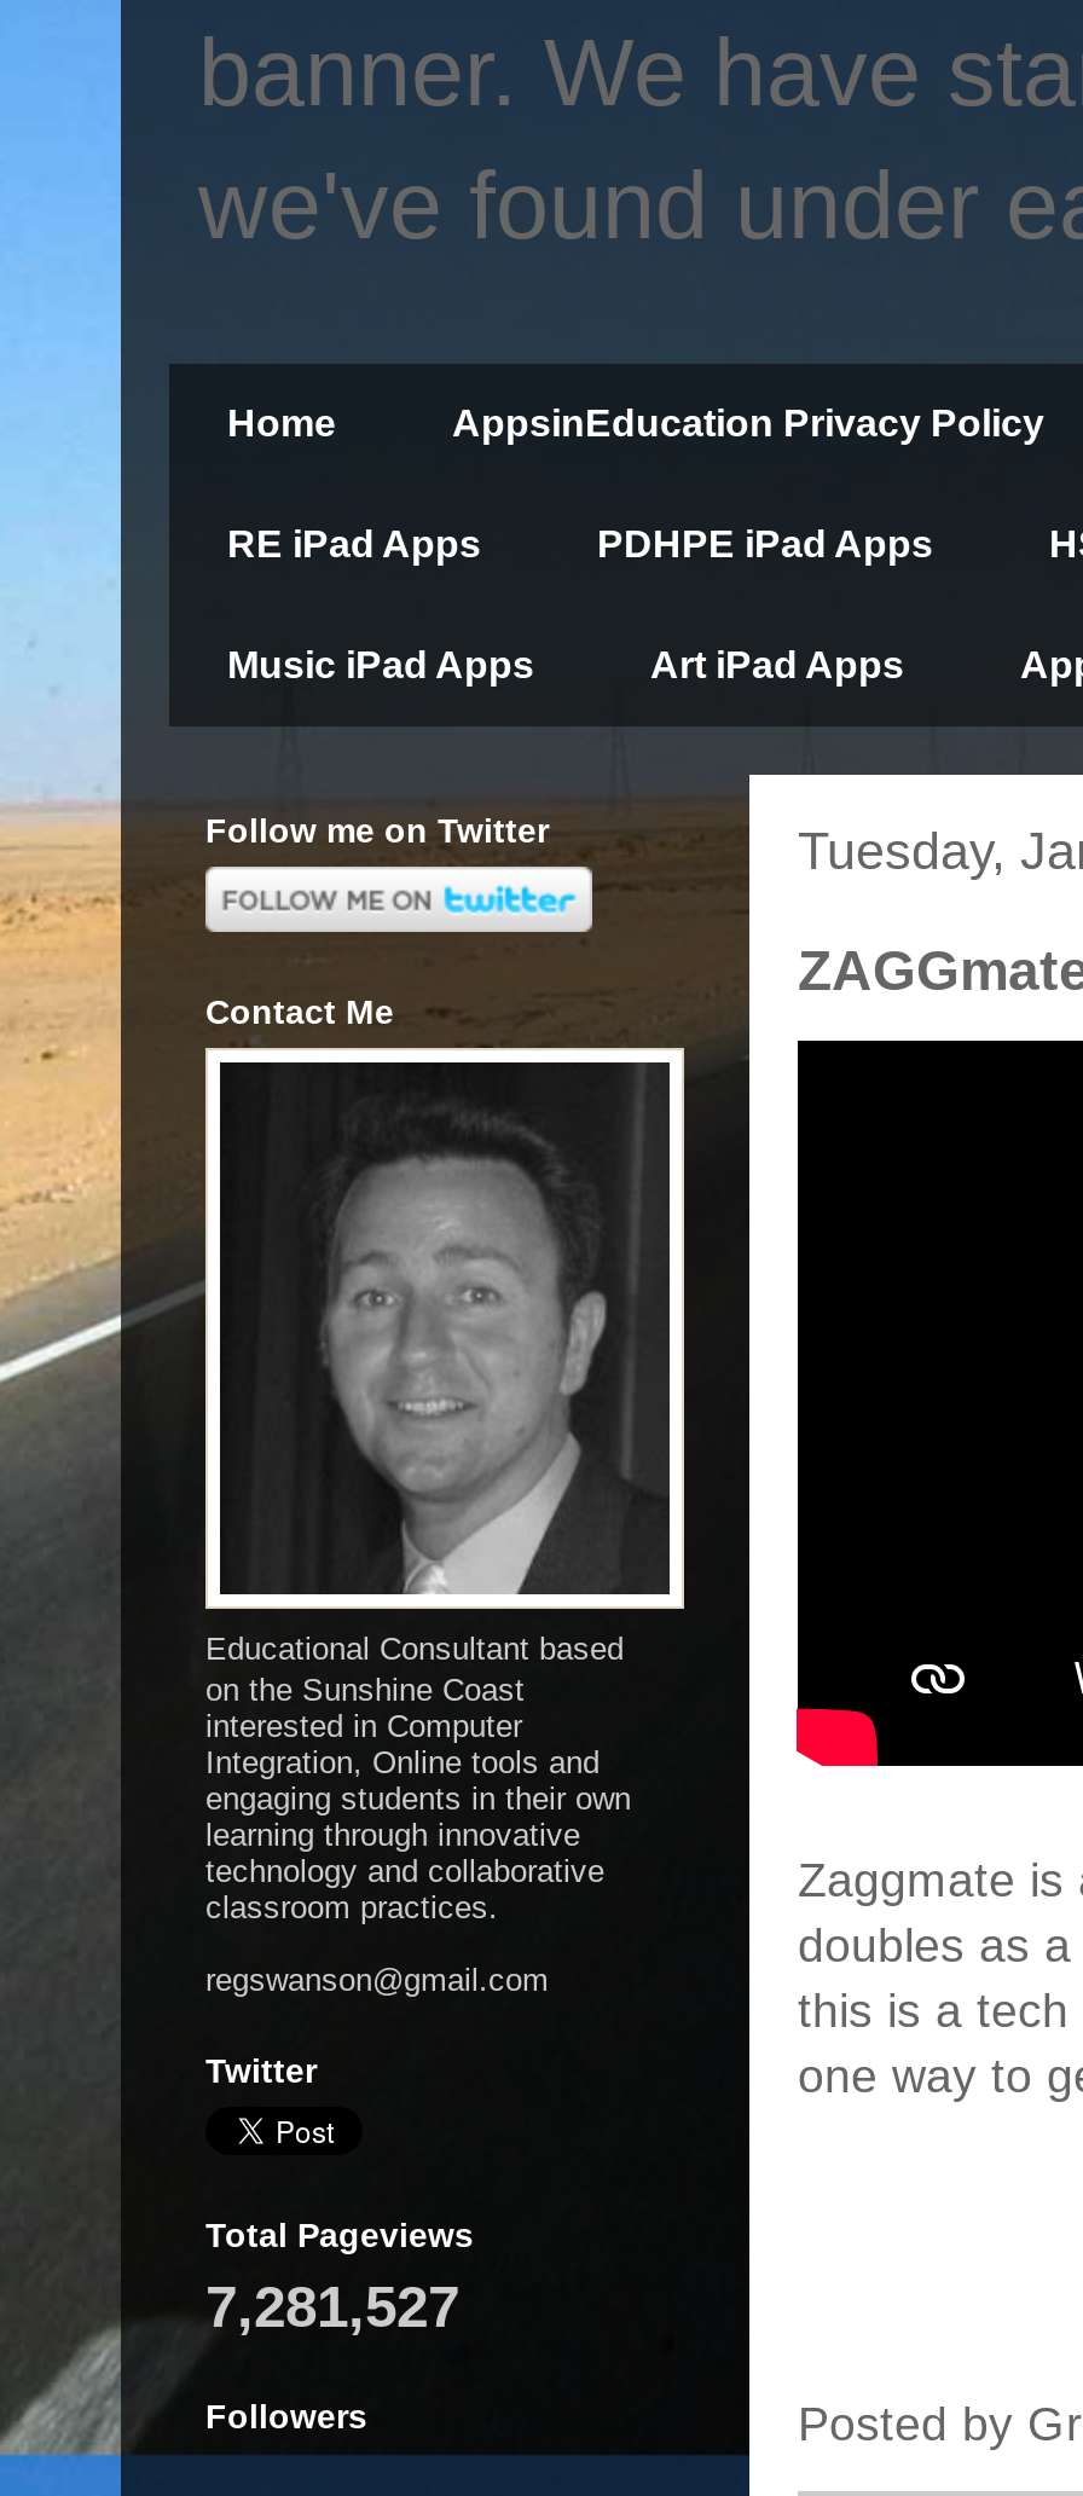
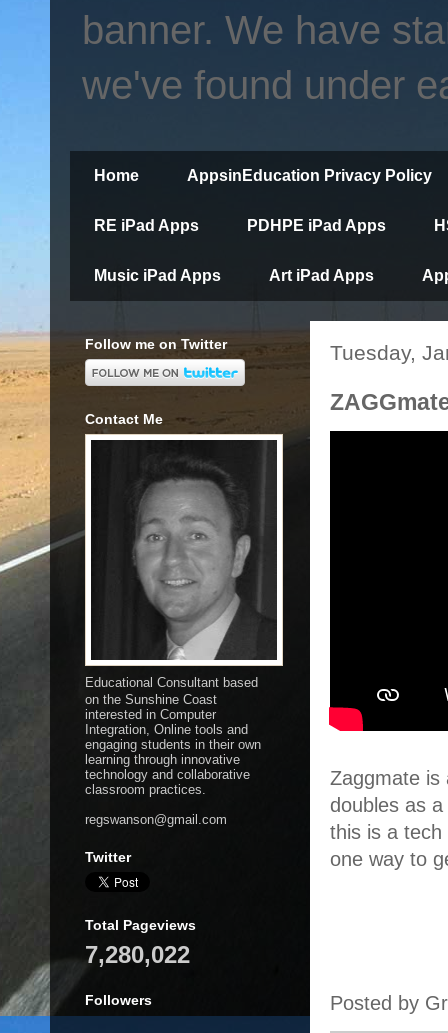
[205,2274,459,2339] 7,281,527 -> [85,941,190,968] 7,280,022

